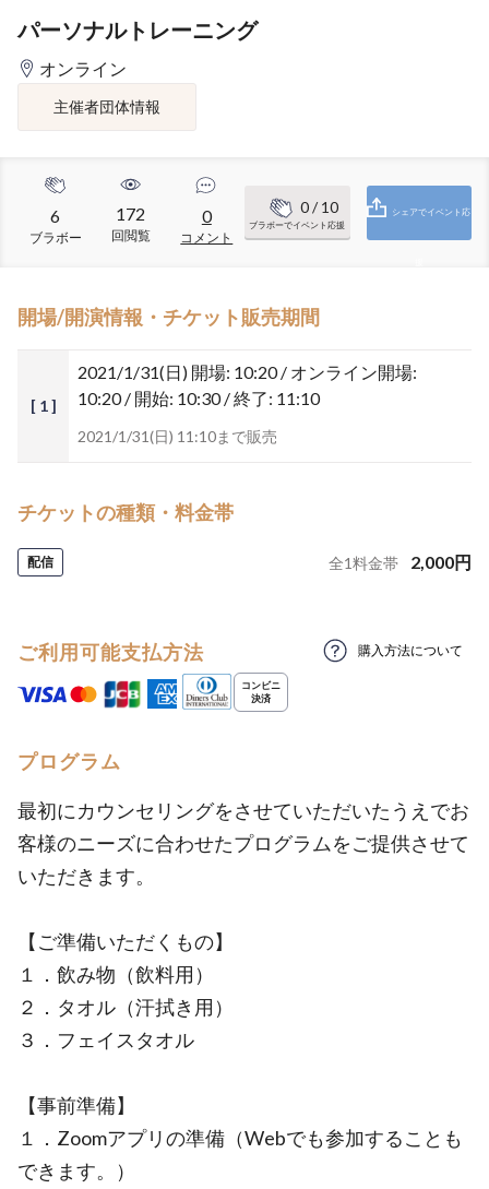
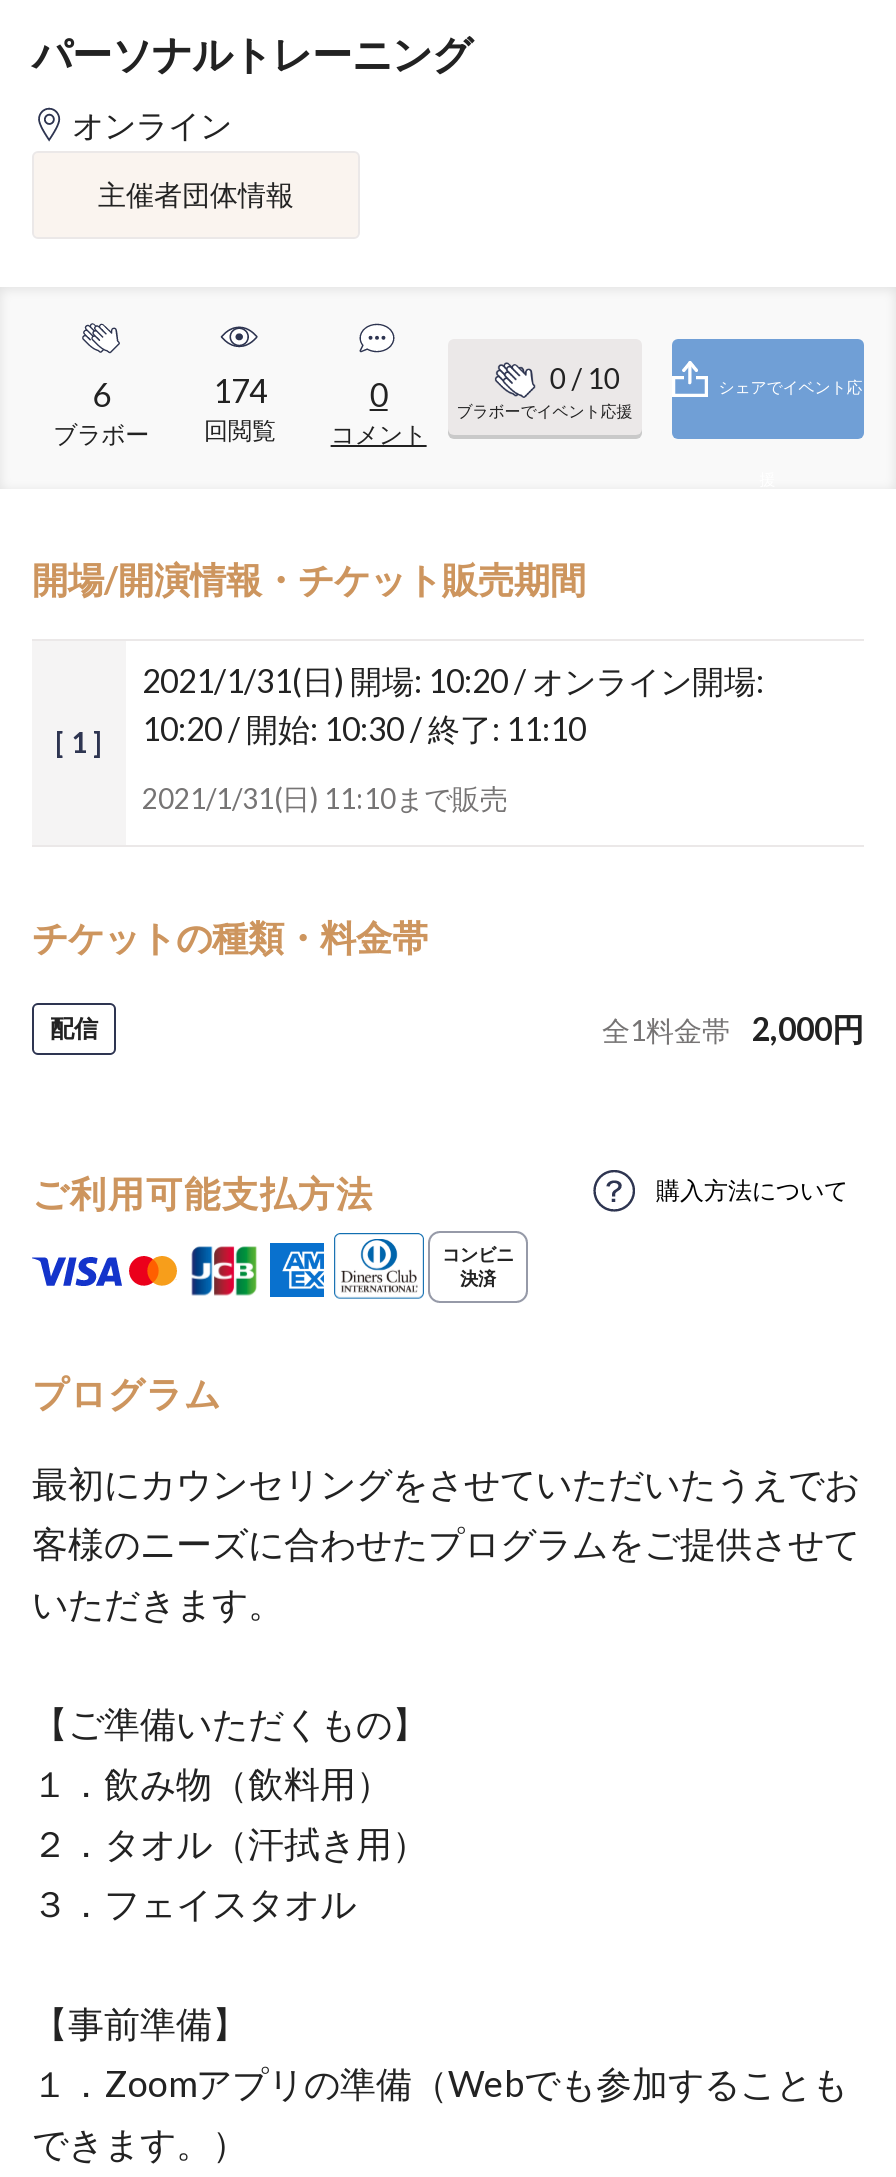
[116,203,146,224] 172 -> [213,371,267,409] 174

